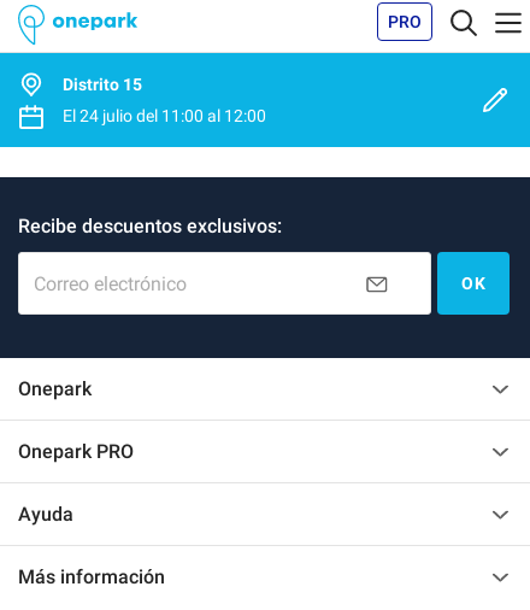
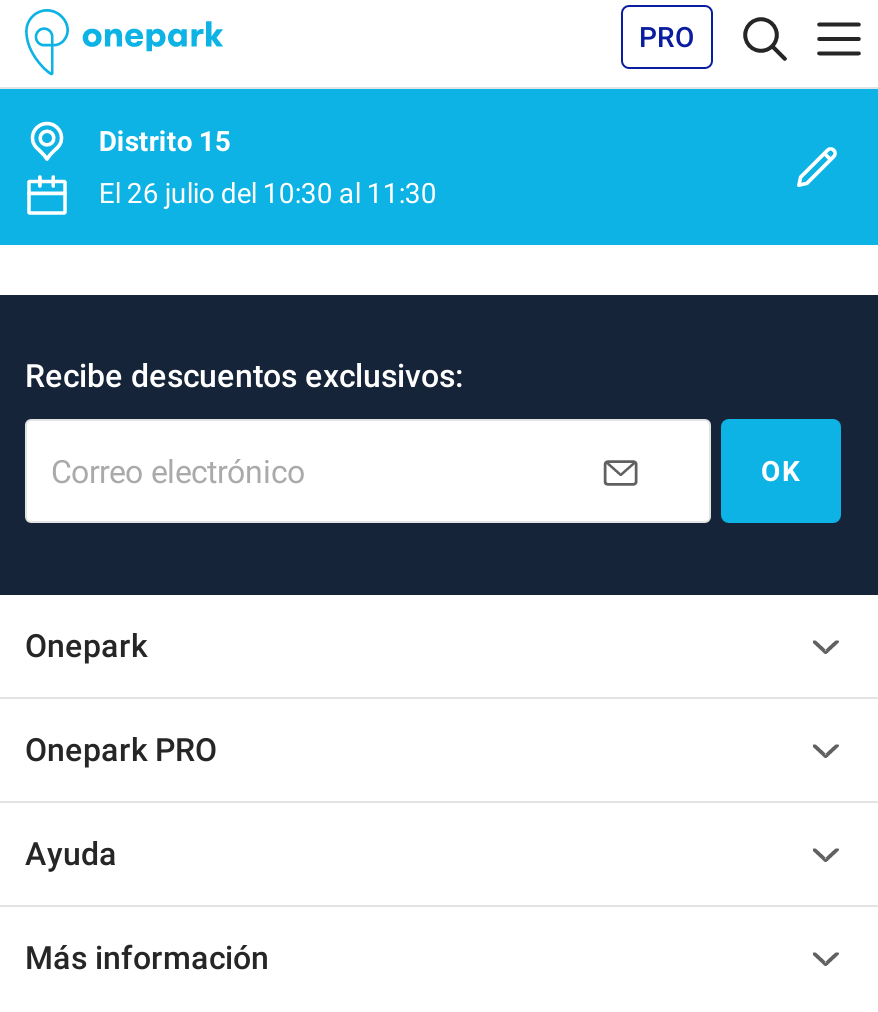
[63,106,266,125] El 24 julio del 11:00 al 12:00 -> [99,177,437,209] El 26 julio del 10:30 al 11:30

